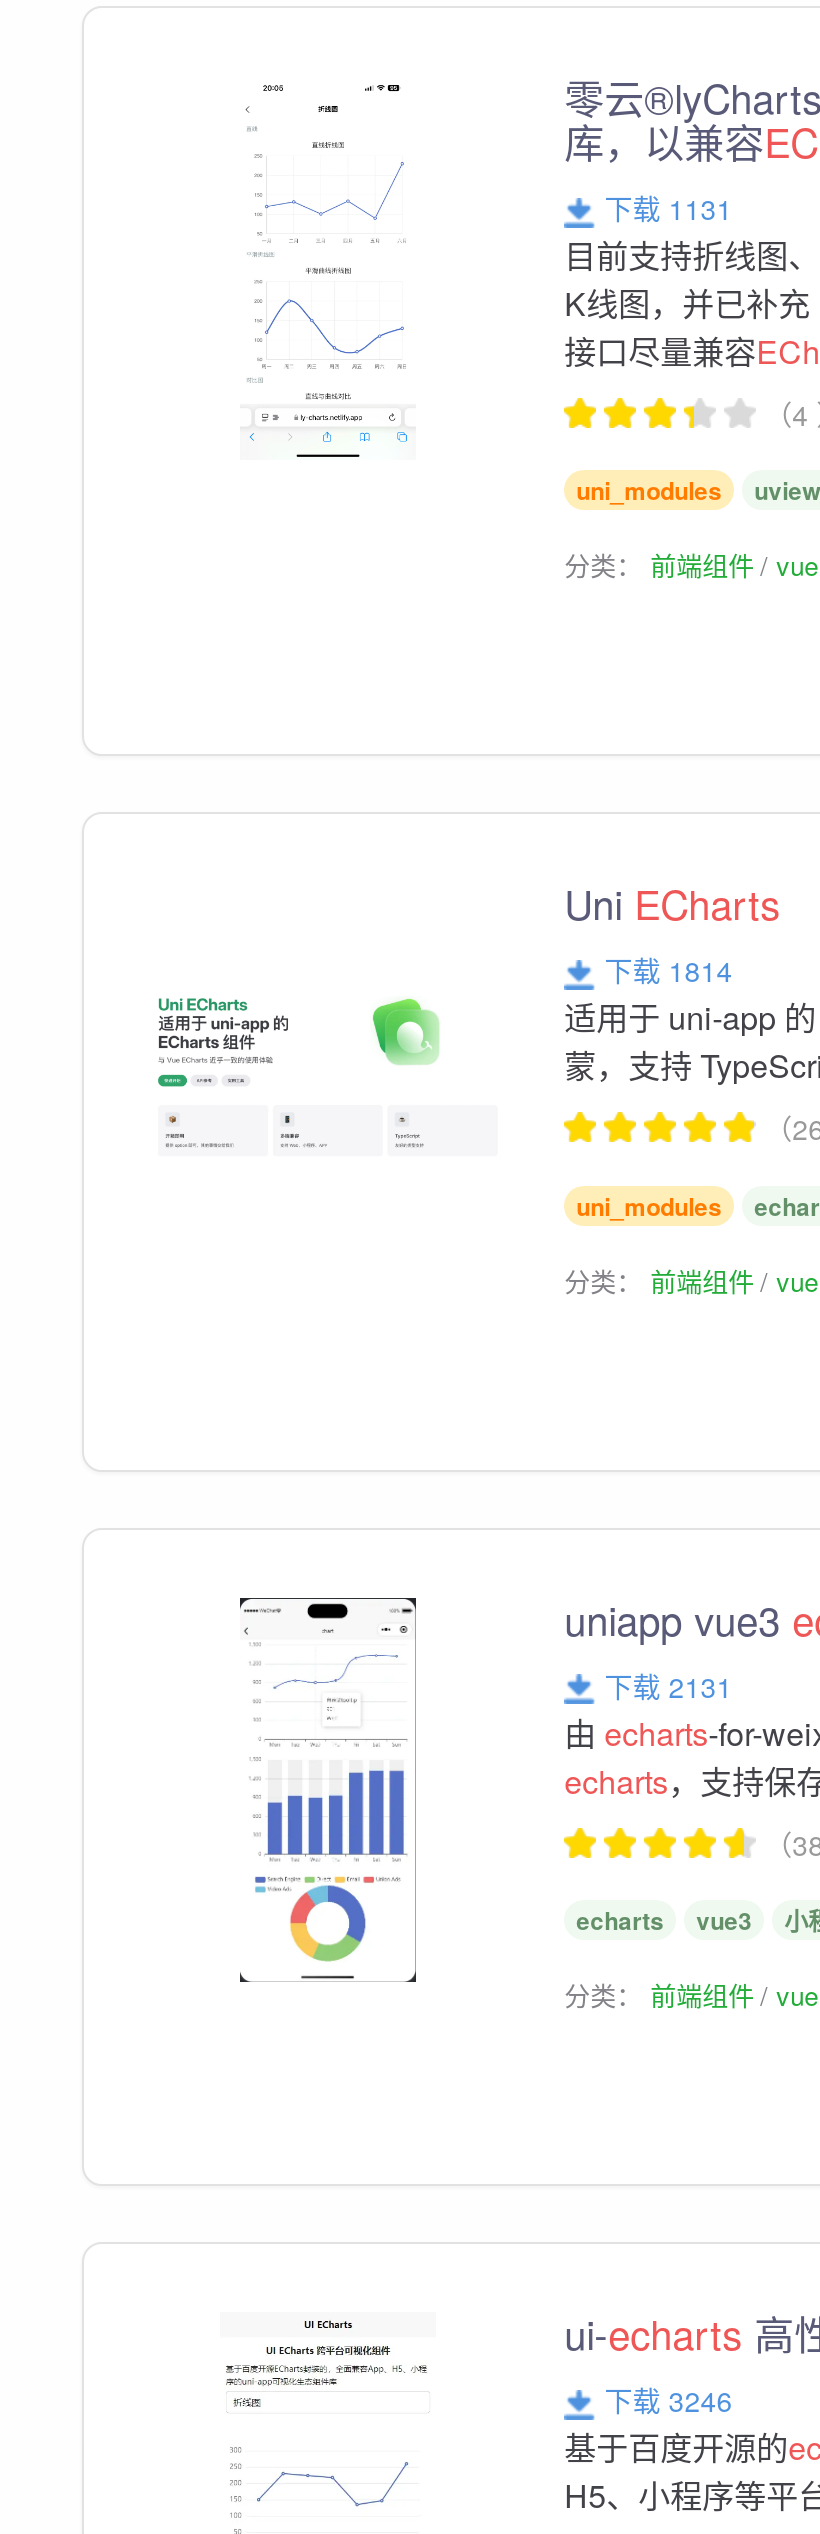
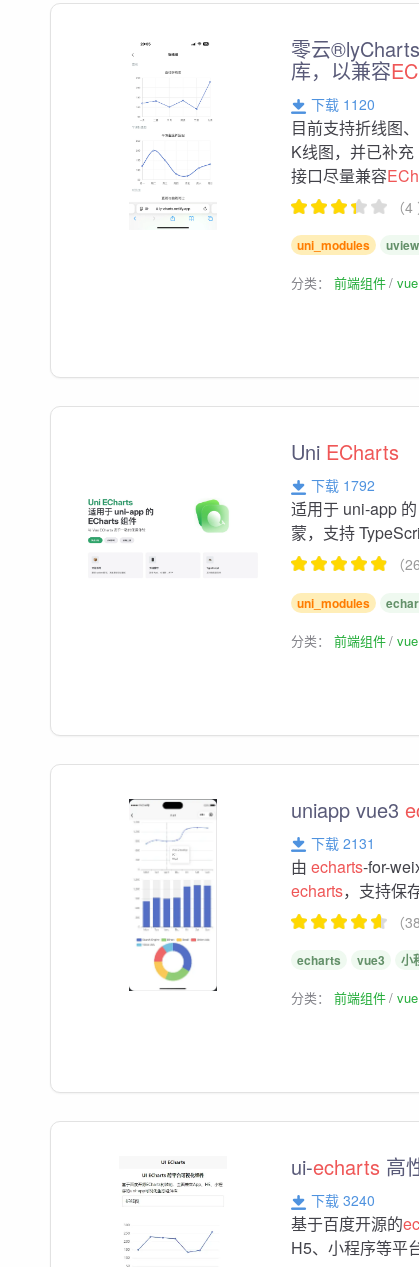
[596,188,732,228] 下载 1131 -> [307,94,375,114] 下载 1120
[596,951,732,991] 下载 1814 -> [307,475,375,495] 下载 1792
[596,2380,732,2420] 下载 3246 -> [307,1190,375,1210] 下载 3240

